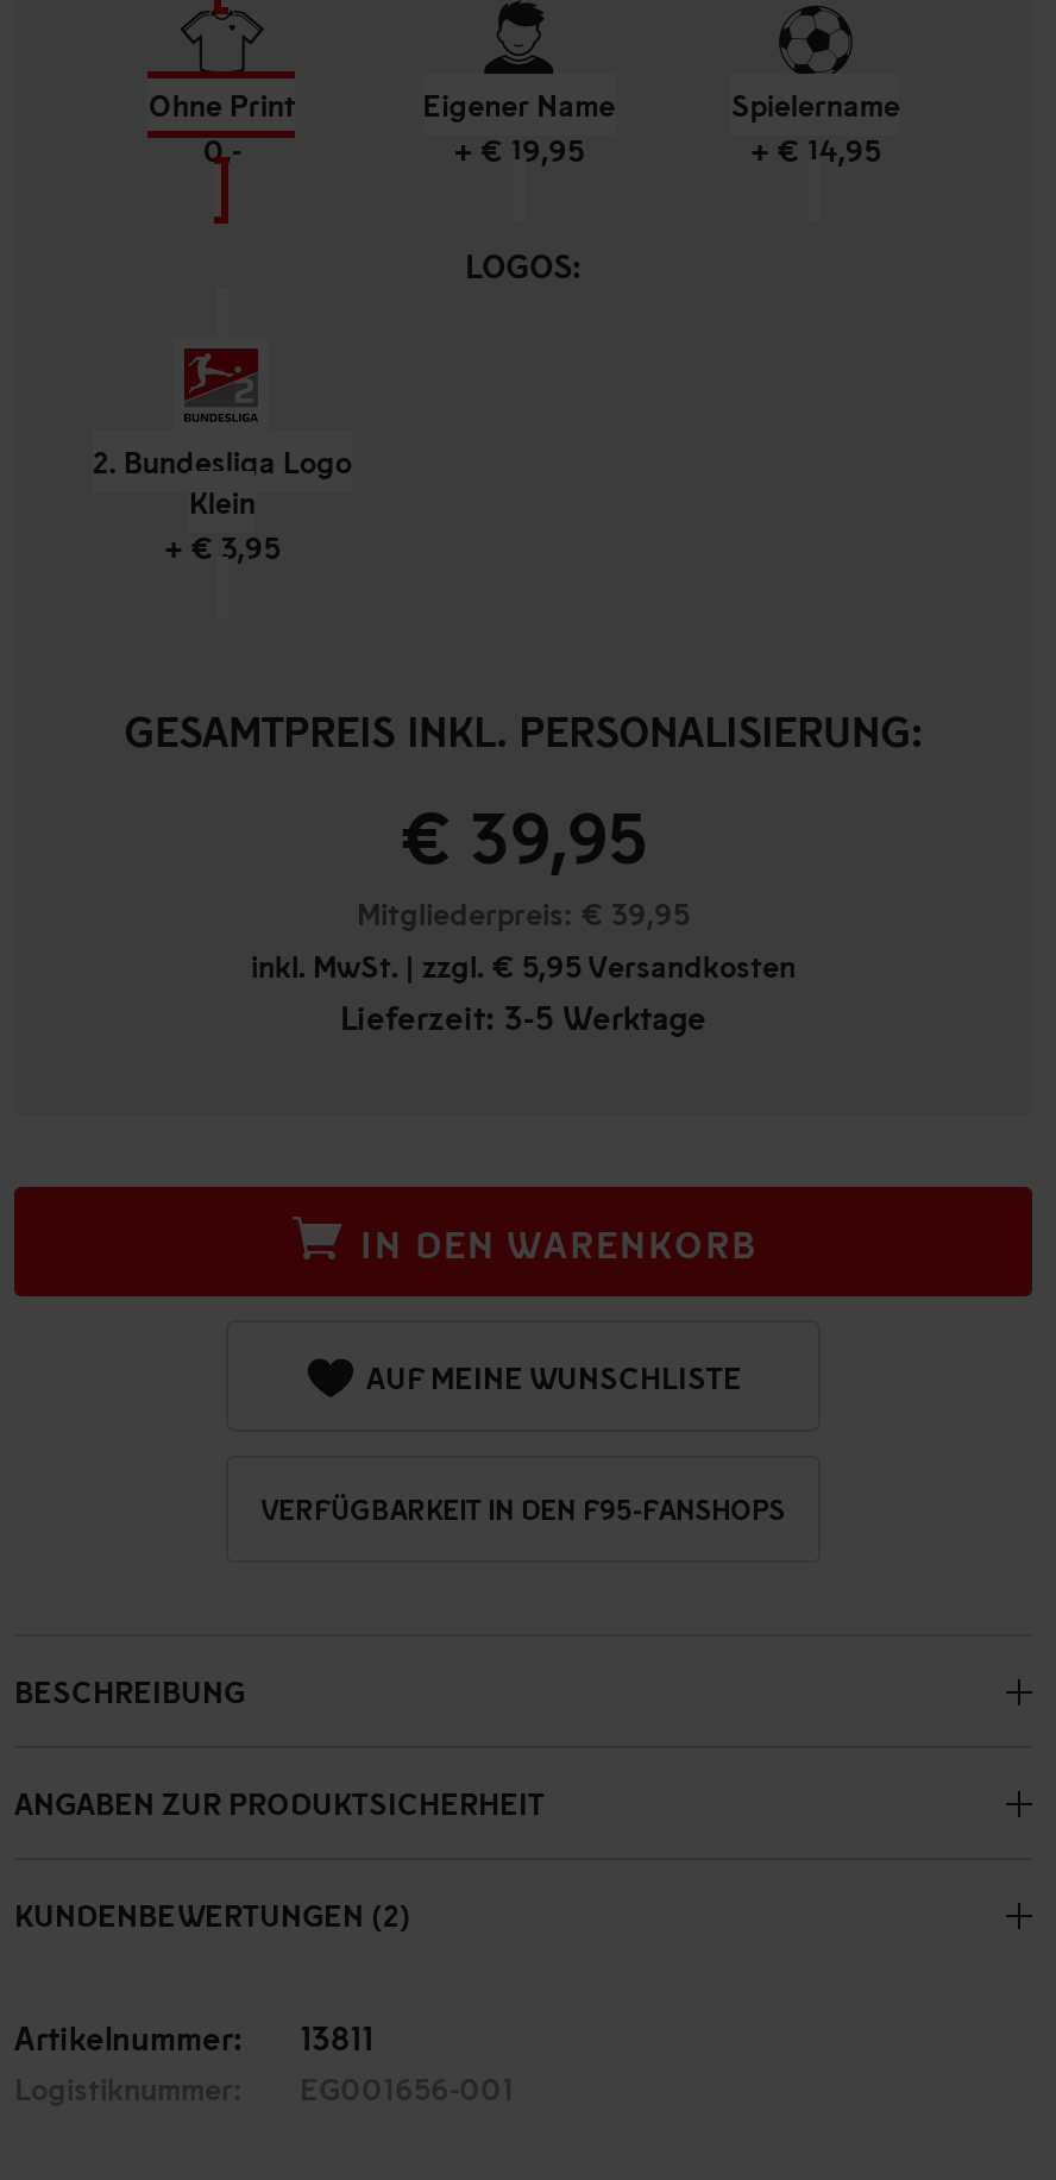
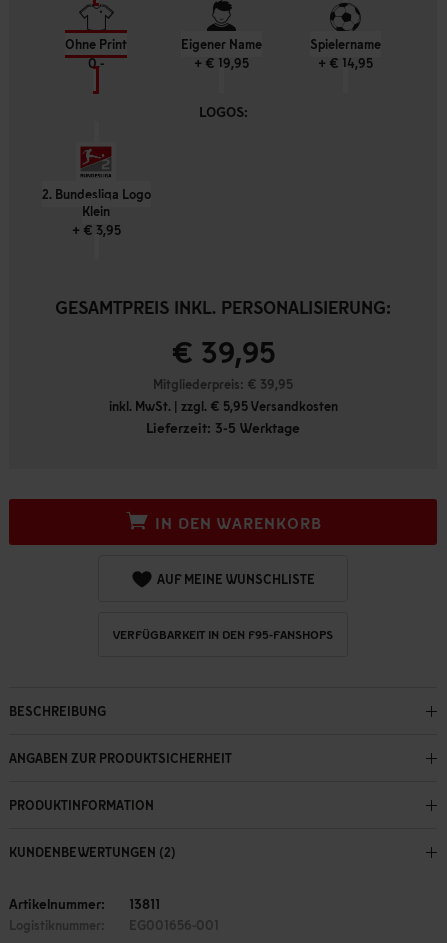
none -> [9,797,154,813] PRODUKTINFORMATION

